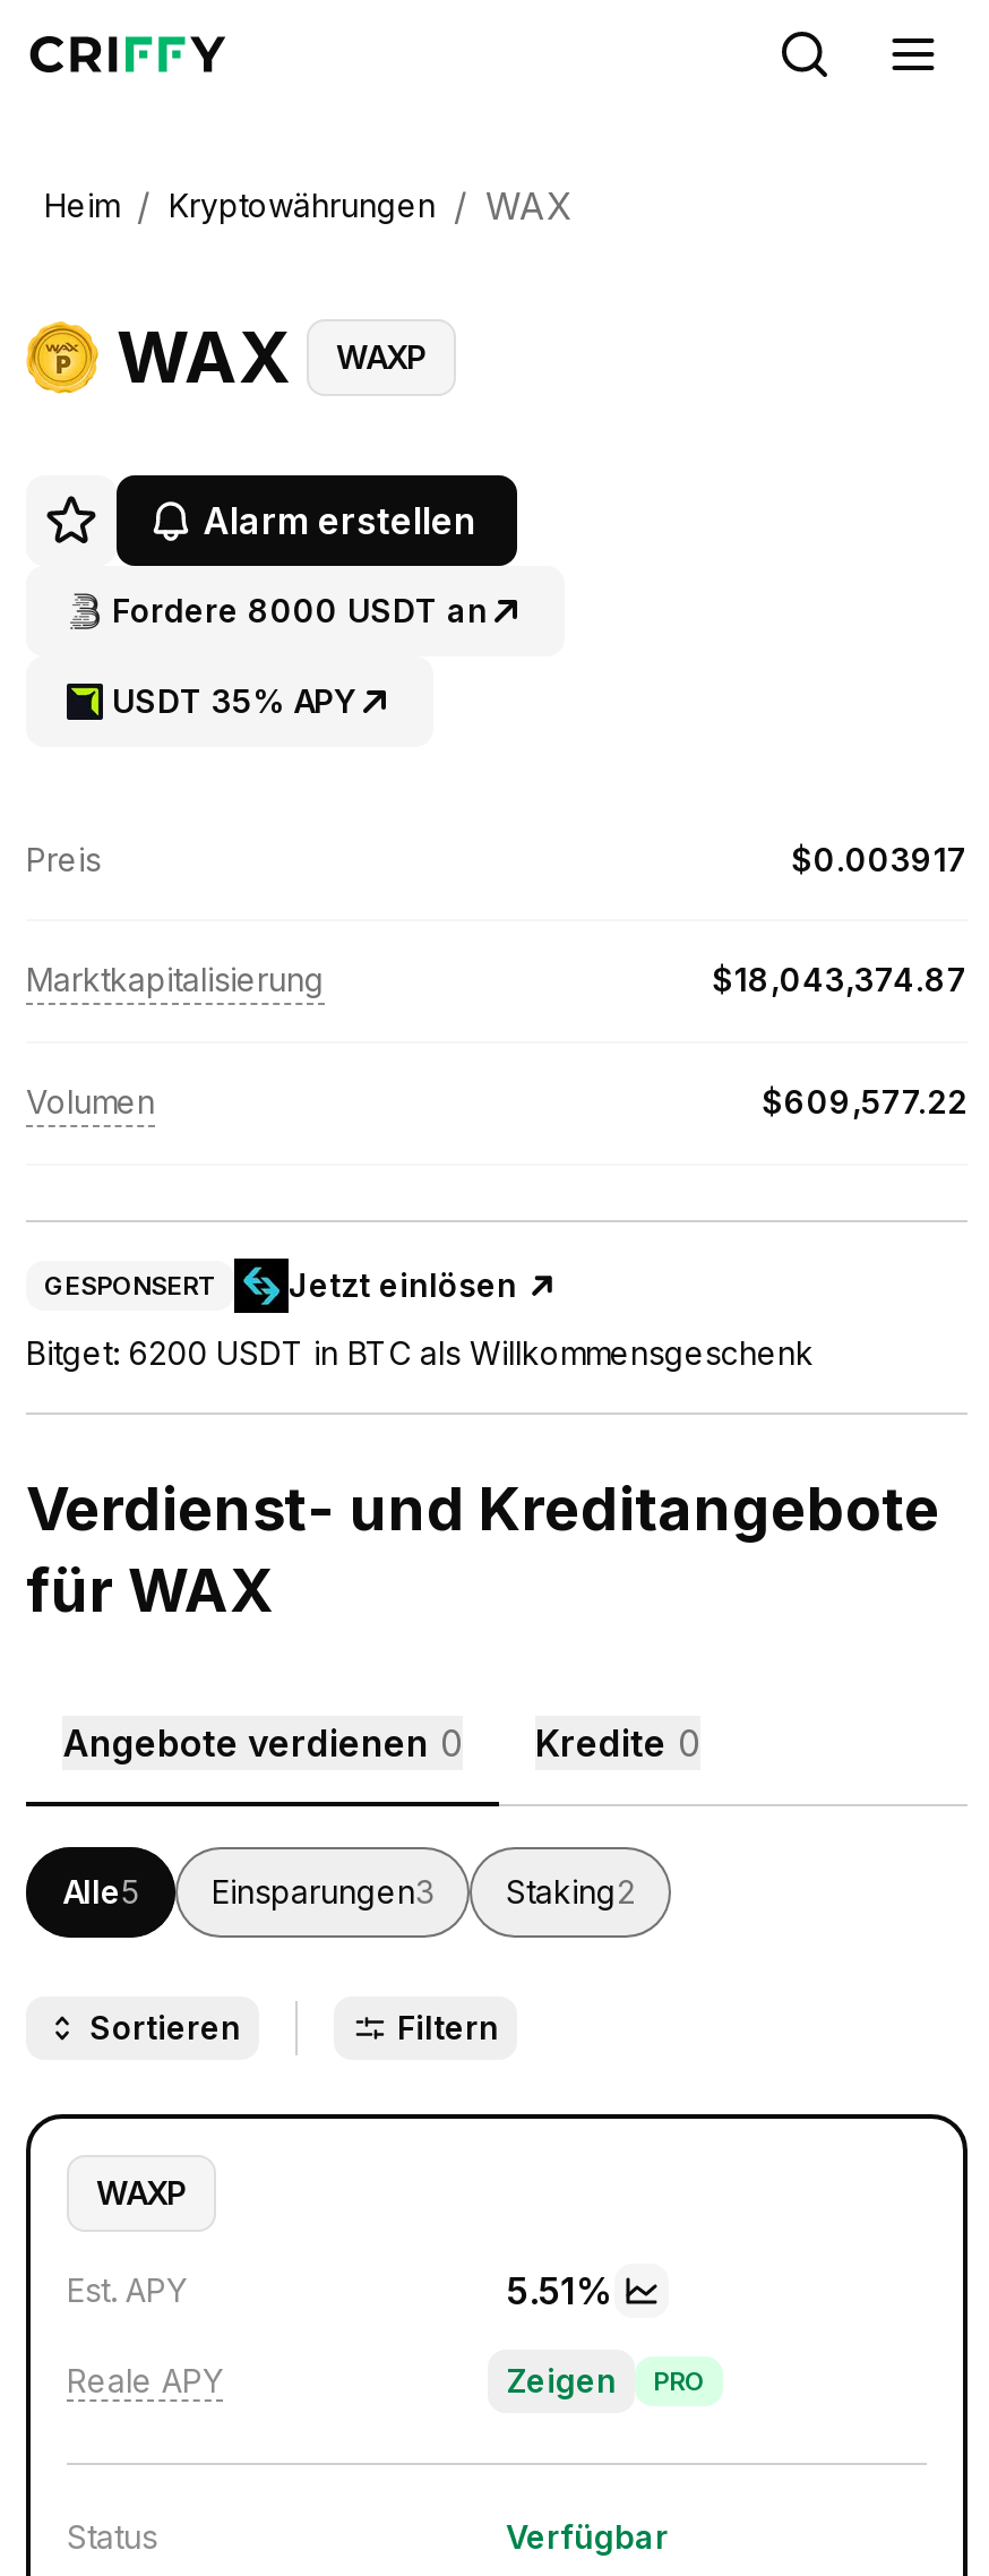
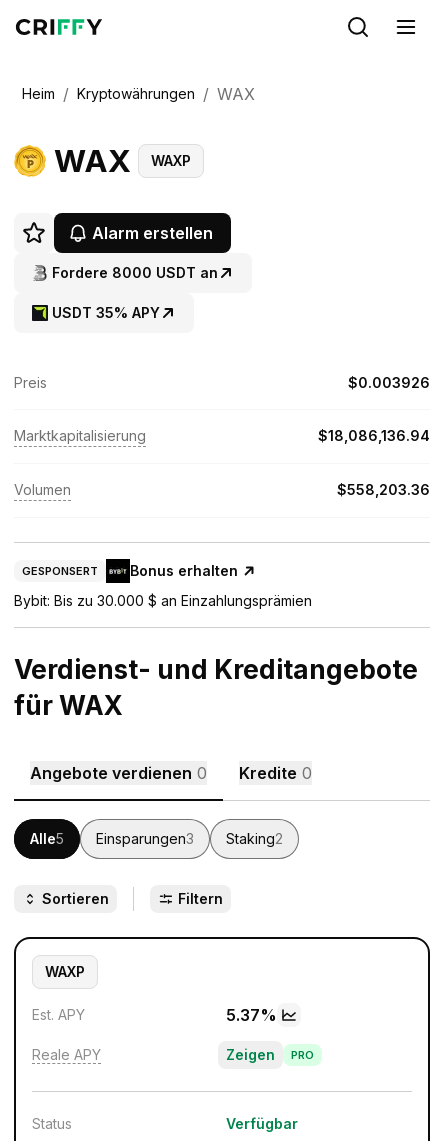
[791,840,967,878] $0.003917 -> [348,374,430,391] $0.003926
[712,960,967,998] $18,043,374.87 -> [318,427,430,444] $18,086,136.94
[762,1082,967,1120] $609,577.22 -> [337,481,430,498] $558,203.36
[289,1265,517,1304] Jetzt einlösen -> [130,562,238,579] Bonus erhalten
[26,1333,814,1372] Bitget: 6200 USDT in BTC als Willkommensgeschenk -> [14,592,312,609] Bybit: Bis zu 30.000 $ an Einzahlungsprämien
[506,2268,614,2313] 5.51% -> [226,1005,277,1025] 5.37%

